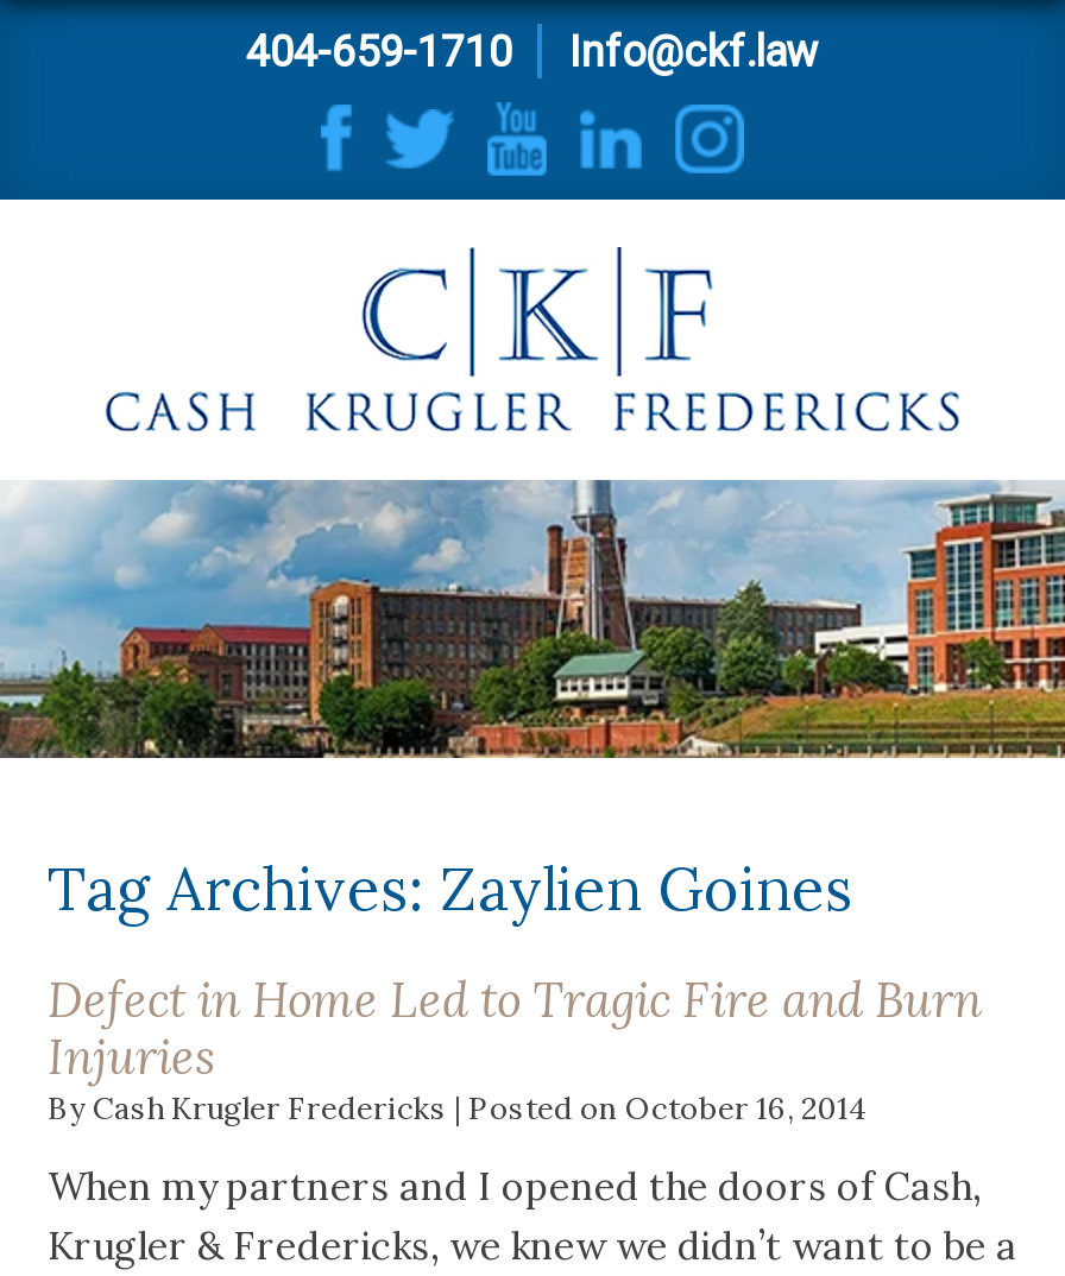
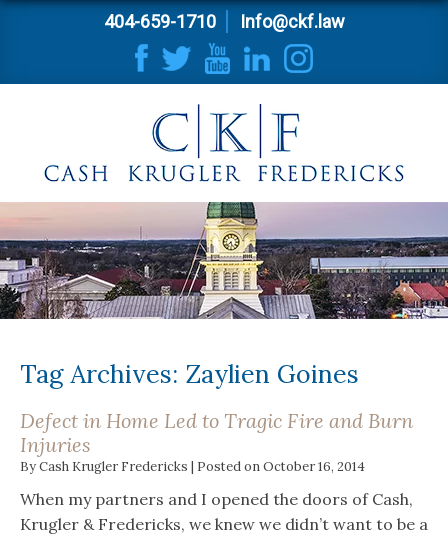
[7,480,1058,760] [image] -> [3,201,445,320] [image]

